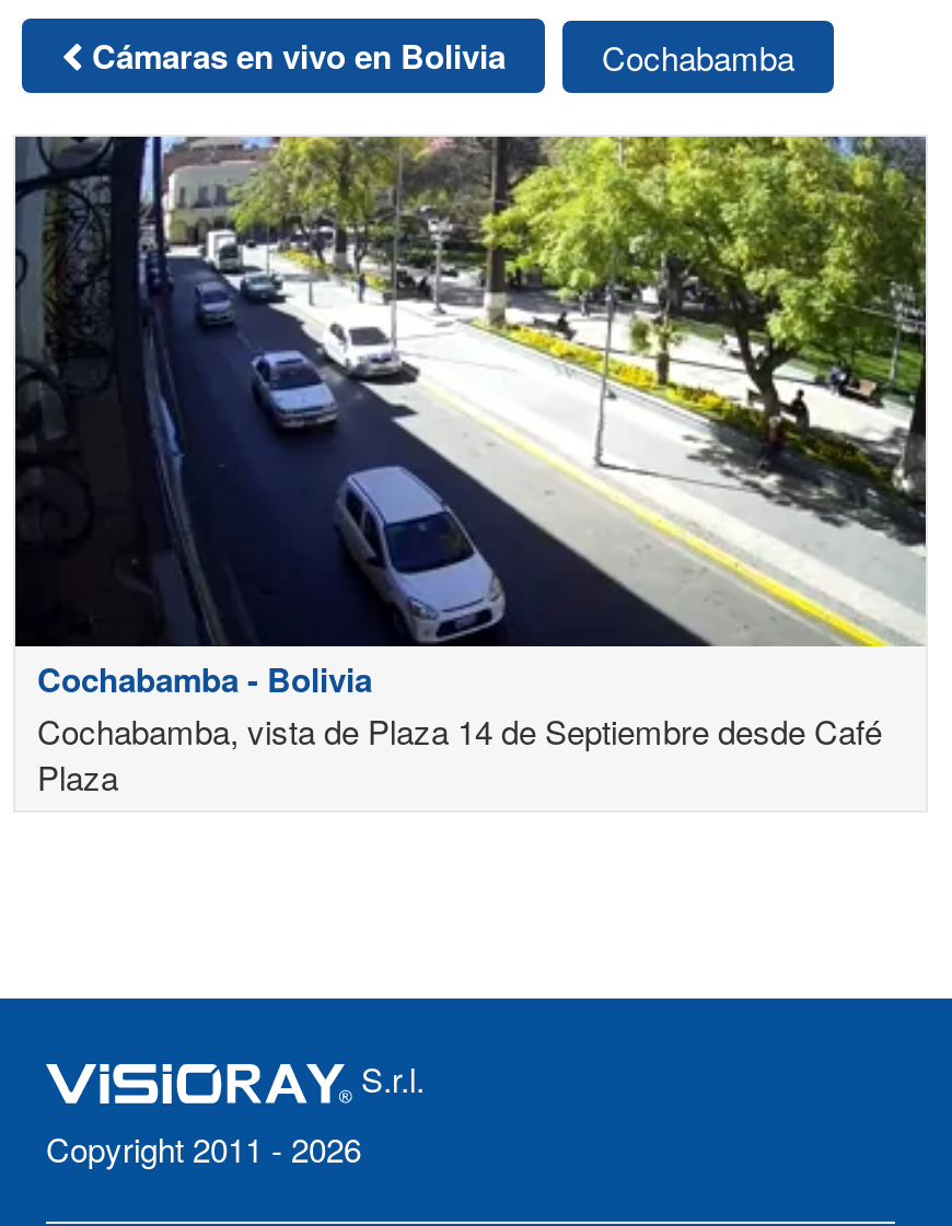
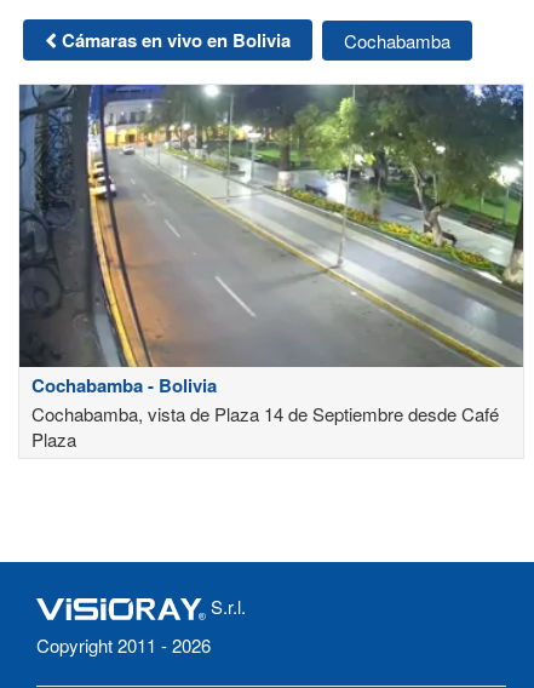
[18,135,926,649] [image] -> [19,84,523,368] [image]

